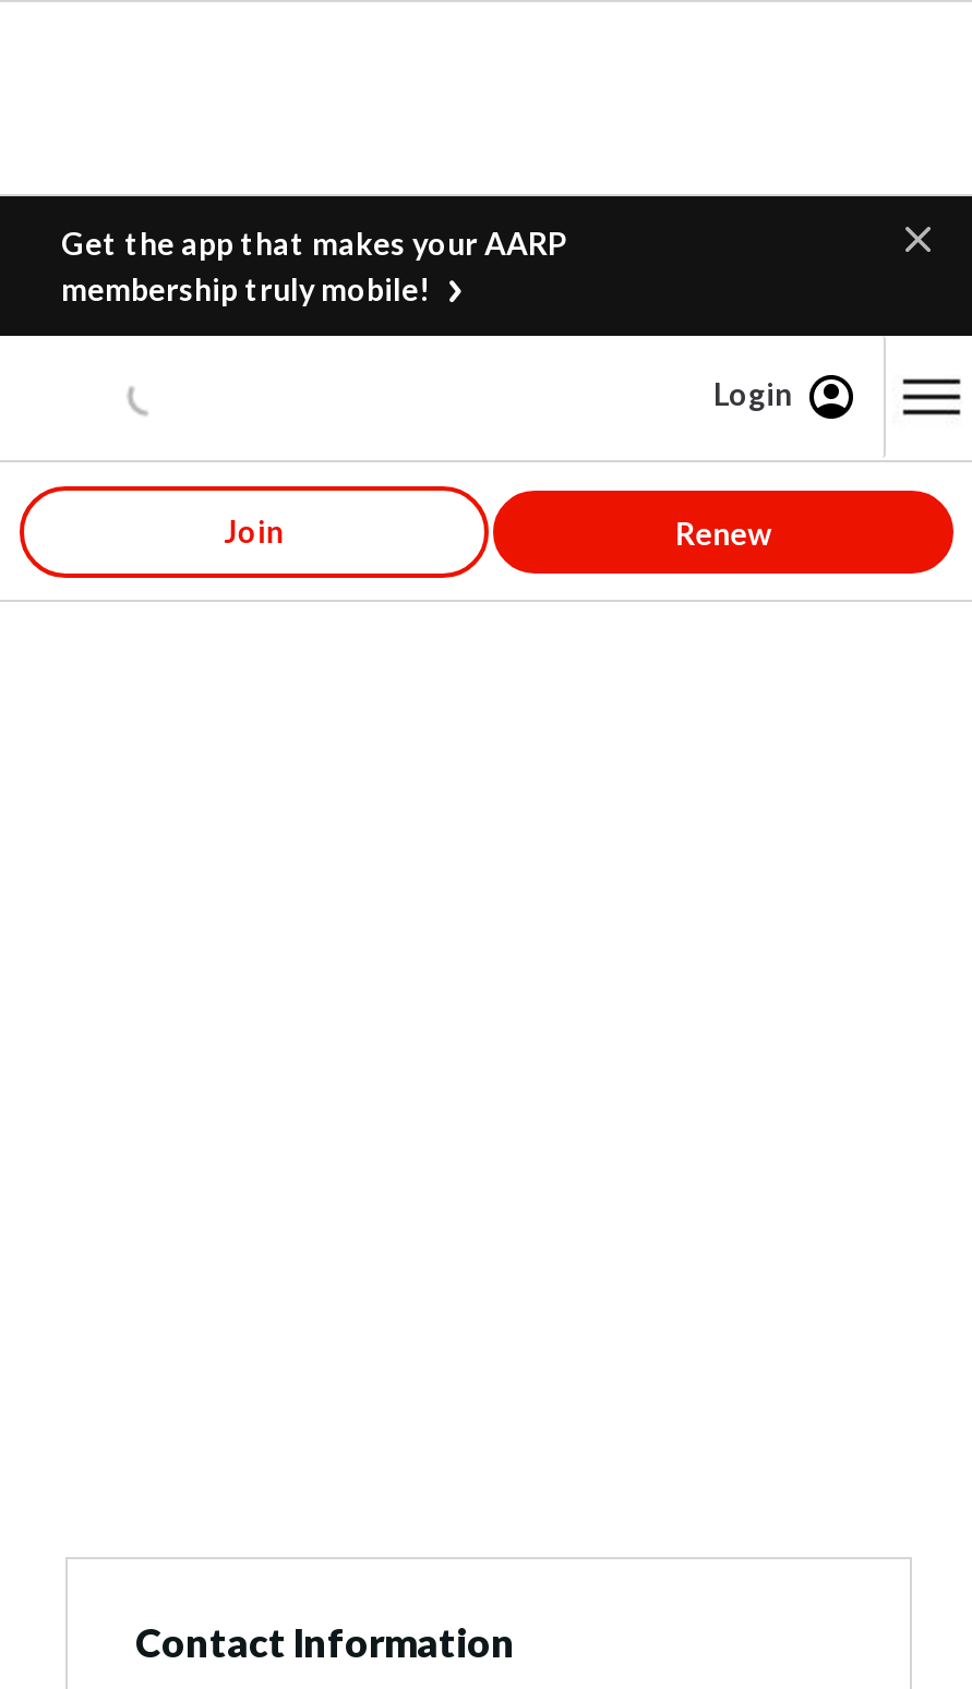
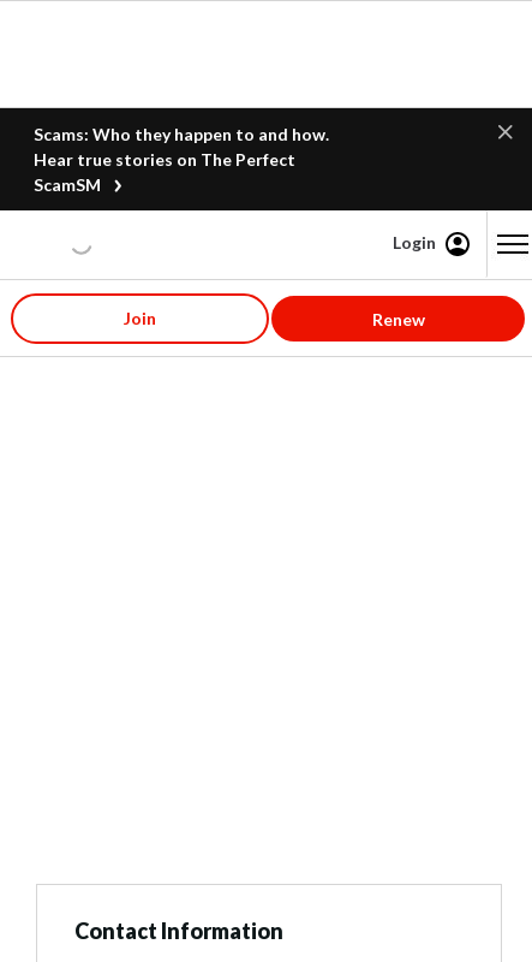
[61,225,567,307] Get the app that makes your AARP | membership truly mobile! -> [34,124,329,195] Scams: Who they happen to and how. | Hear true stories on The Perfect | ScamSM

